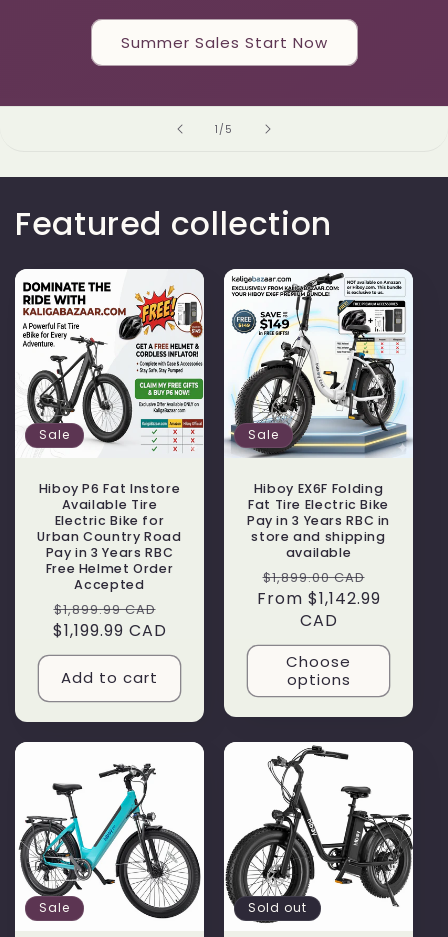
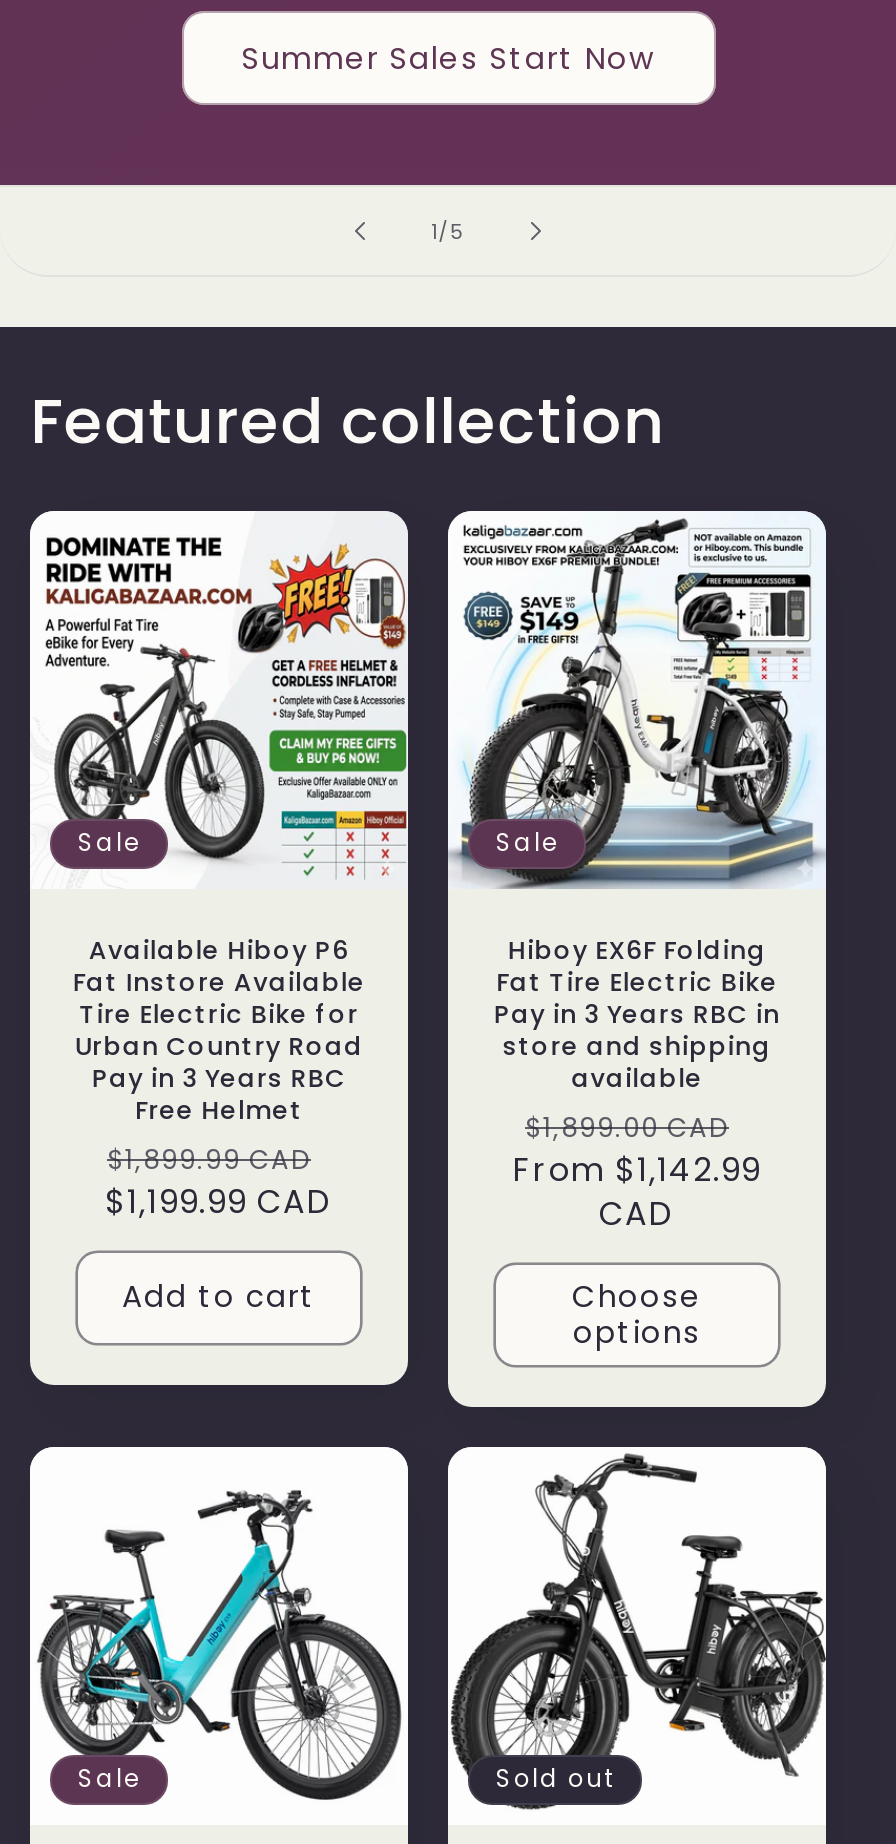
[39,480,180,529] Hiboy P6 Fat Instore | Available Tire | Electric Bike for -> [73,933,365,1031] Available Hiboy P6 | Fat Instore Available | Tire Electric Bike for
[46,560,173,593] Free Helmet Order | Accepted -> [135,1093,303,1127] Free Helmet

